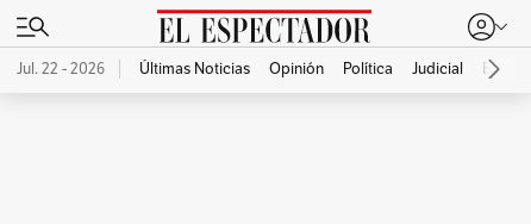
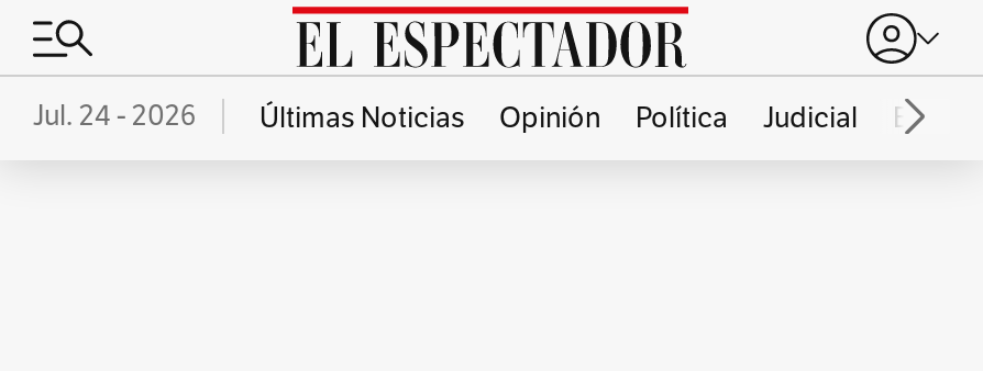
[17,60,105,79] Jul. 22 - 2026 -> [33,97,196,134] Jul. 24 - 2026

